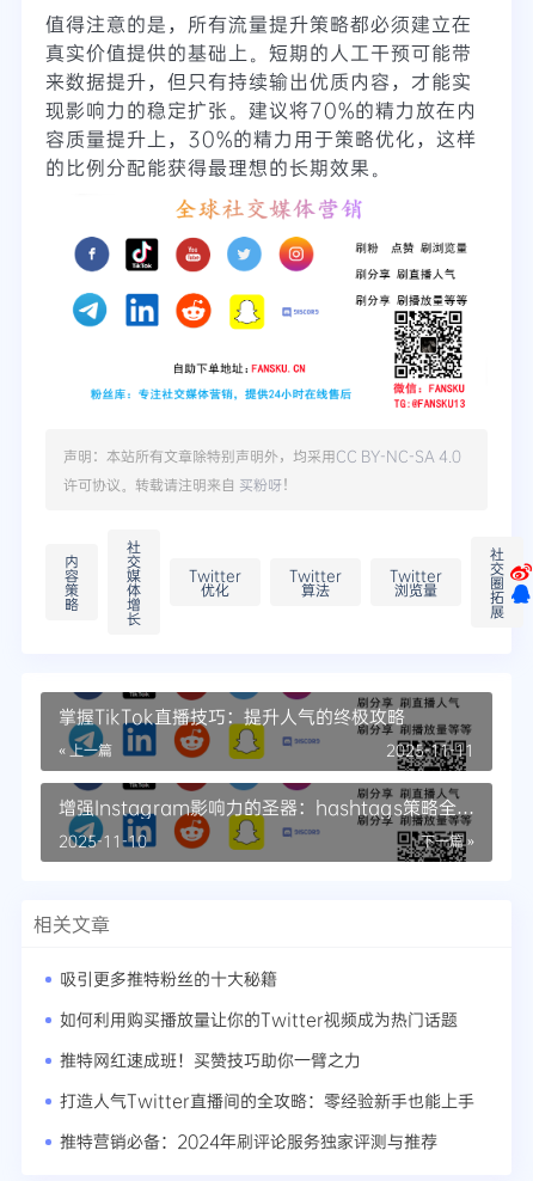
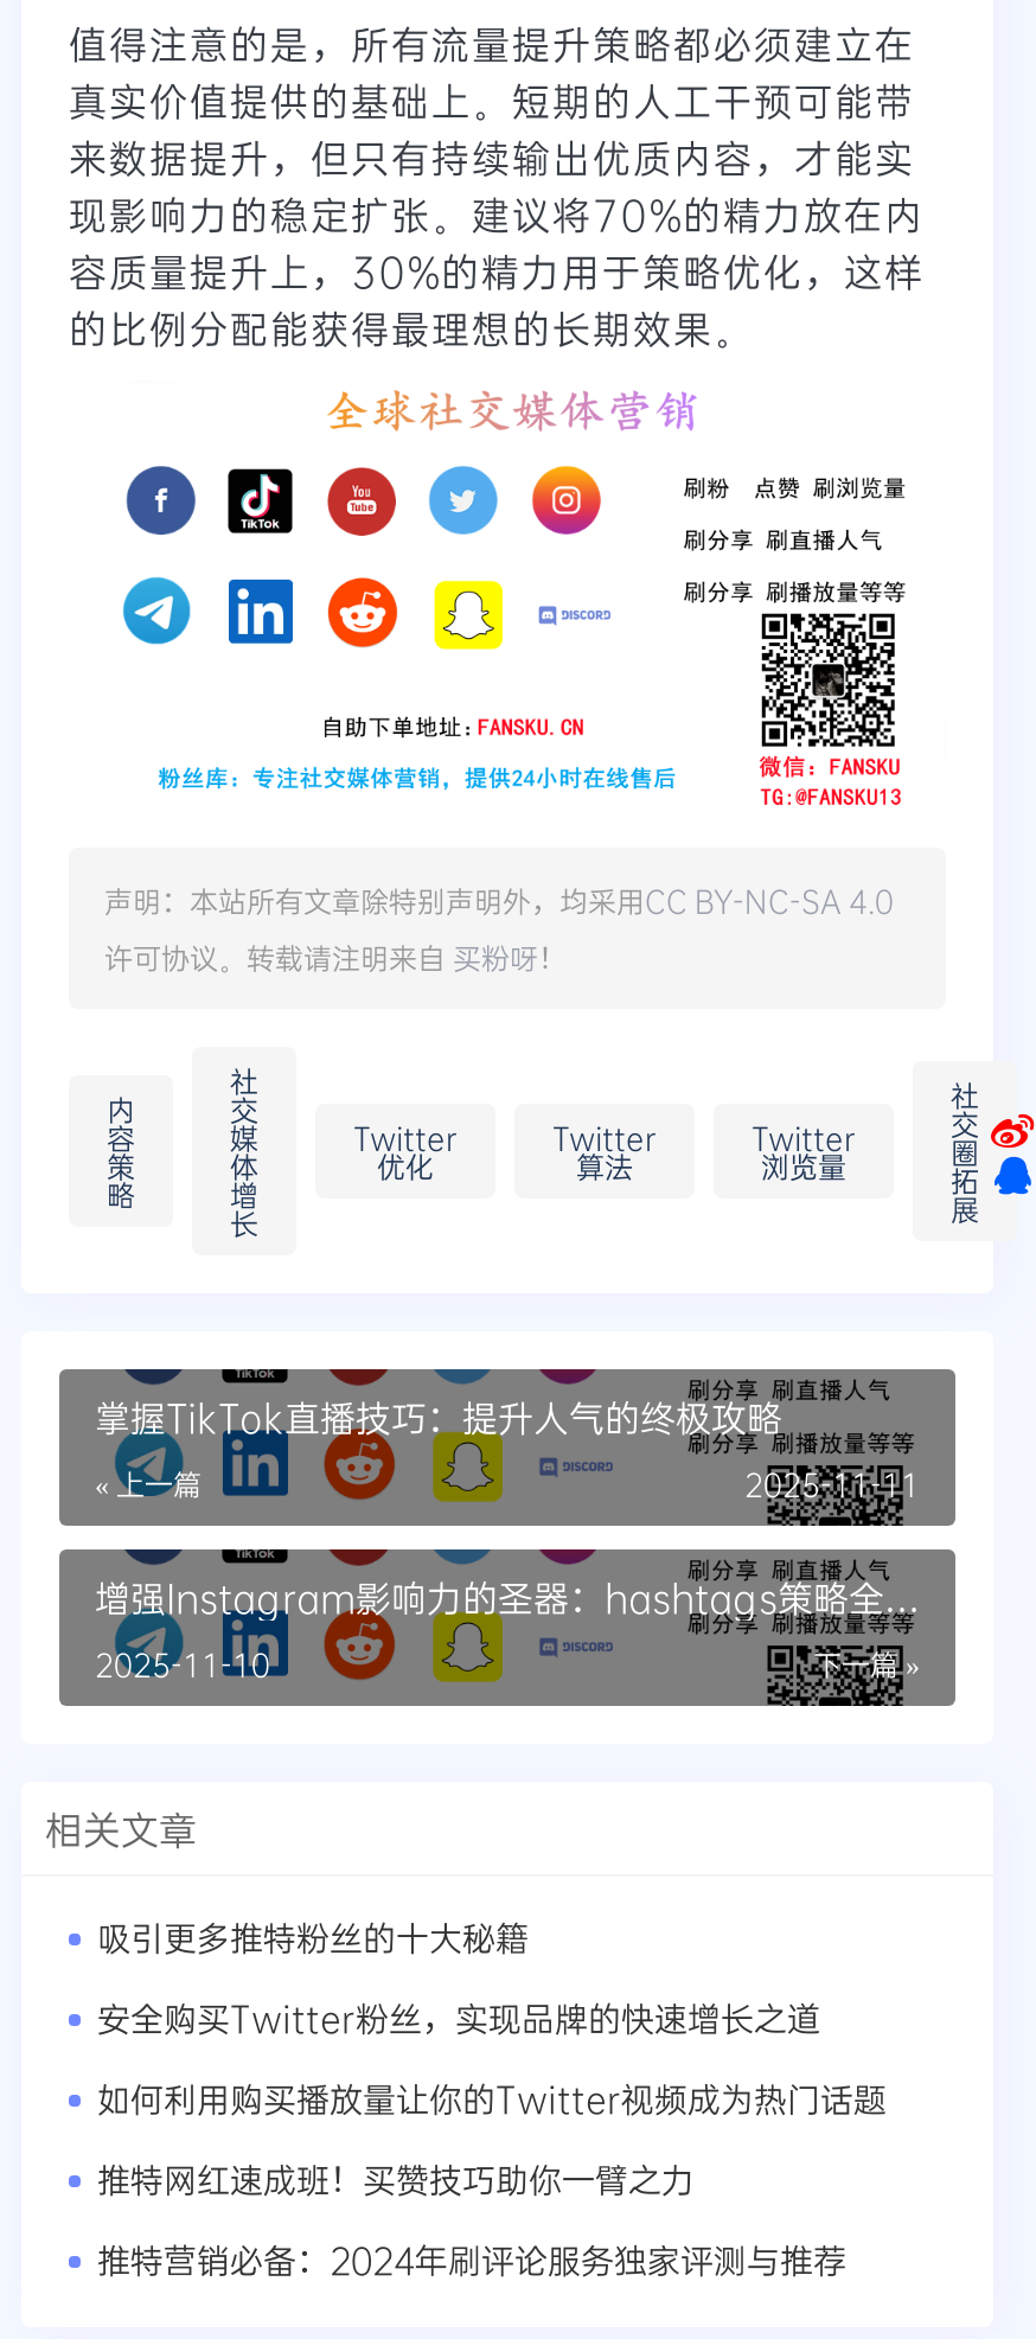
none -> [97,1996,820,2041] 安全购买Twitter粉丝，实现品牌的快速增长之道
moved [60,1008,458,1071] -> [97,2077,887,2202]: 如何利用购买播放量让你的Twitter视频成为热门话题 | 推特网红速成班！买赞技巧助你一臂之力
[60,1089,474,1112] 打造人气Twitter直播间的全攻略：零经验新手也能上手 -> none

